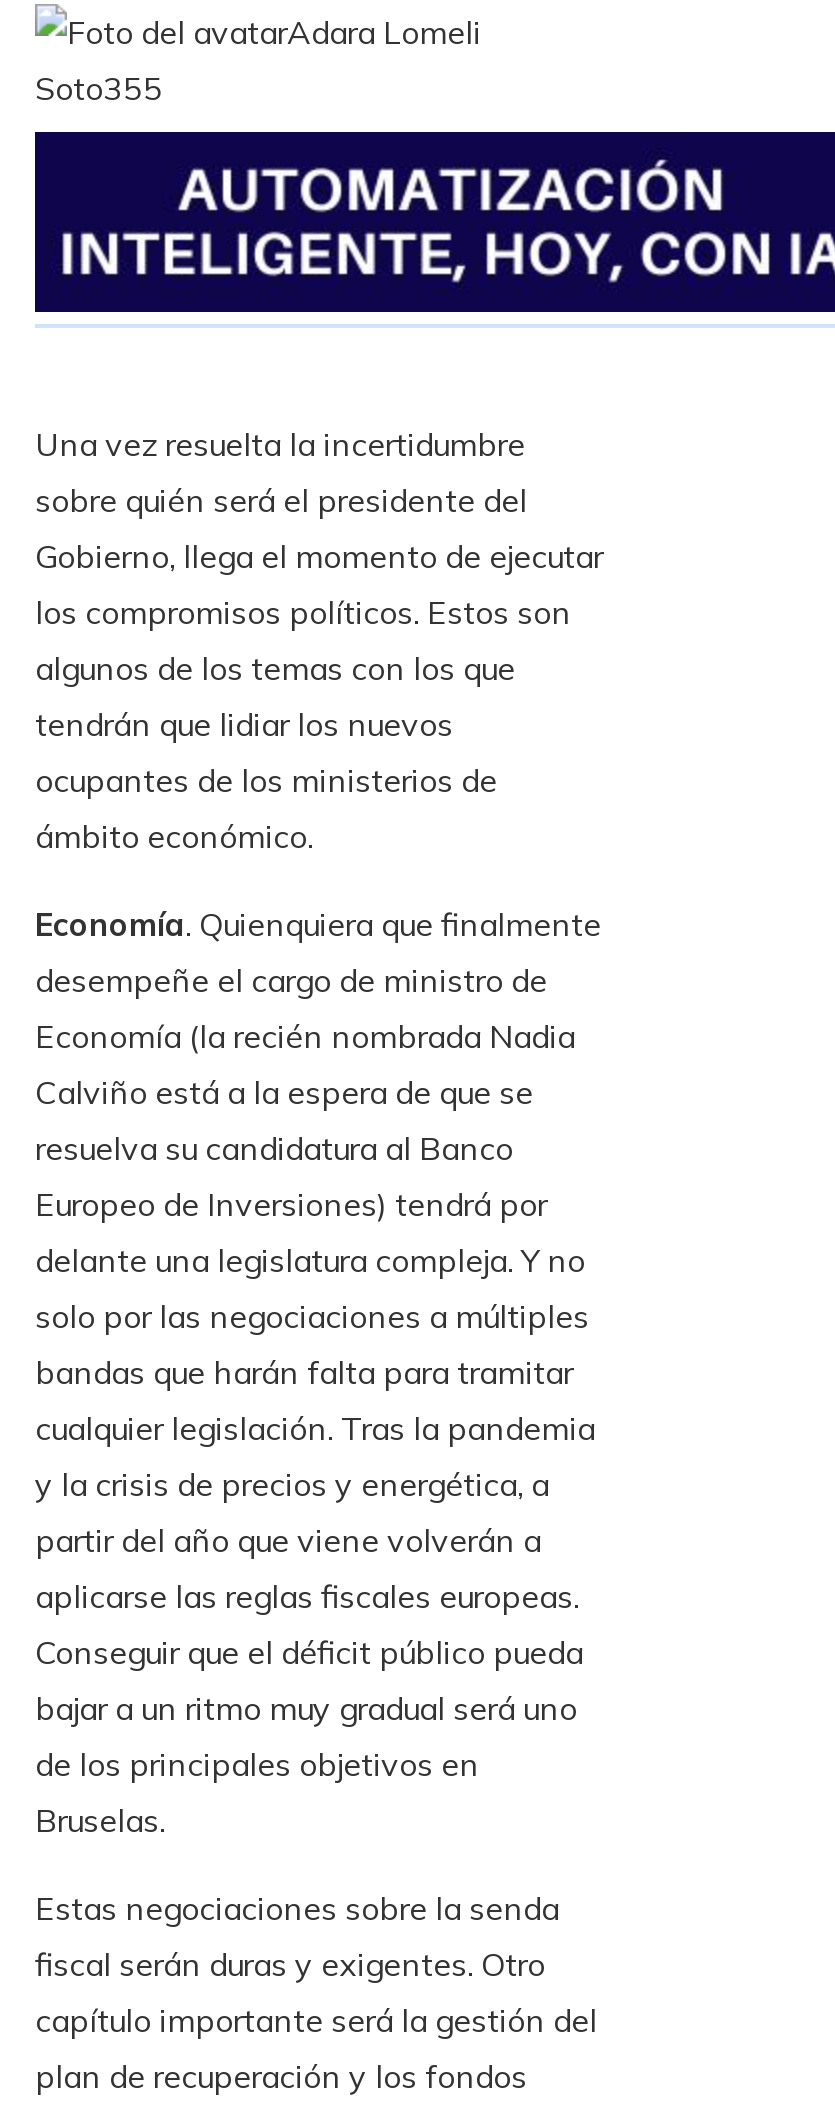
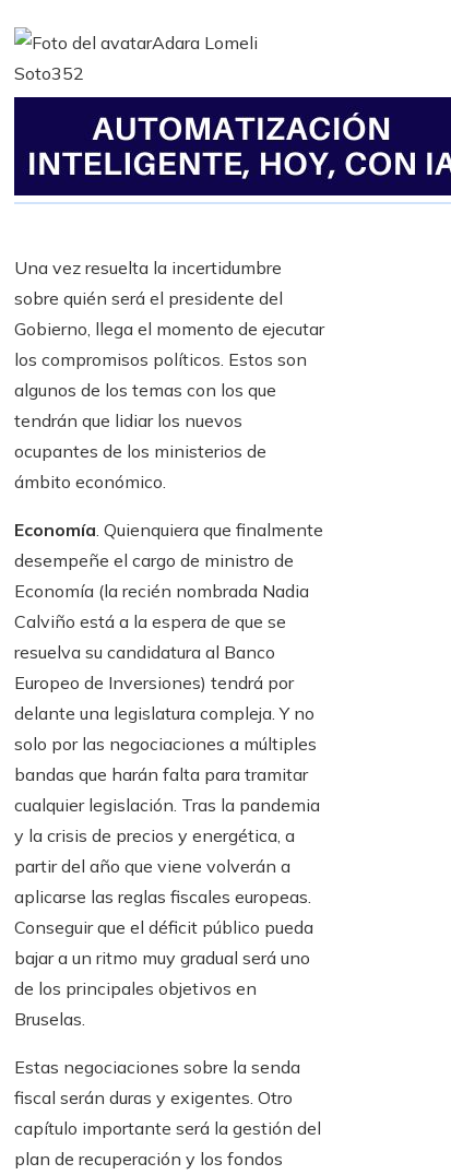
[35,68,163,108] Soto355 -> [14,62,84,84] Soto352

